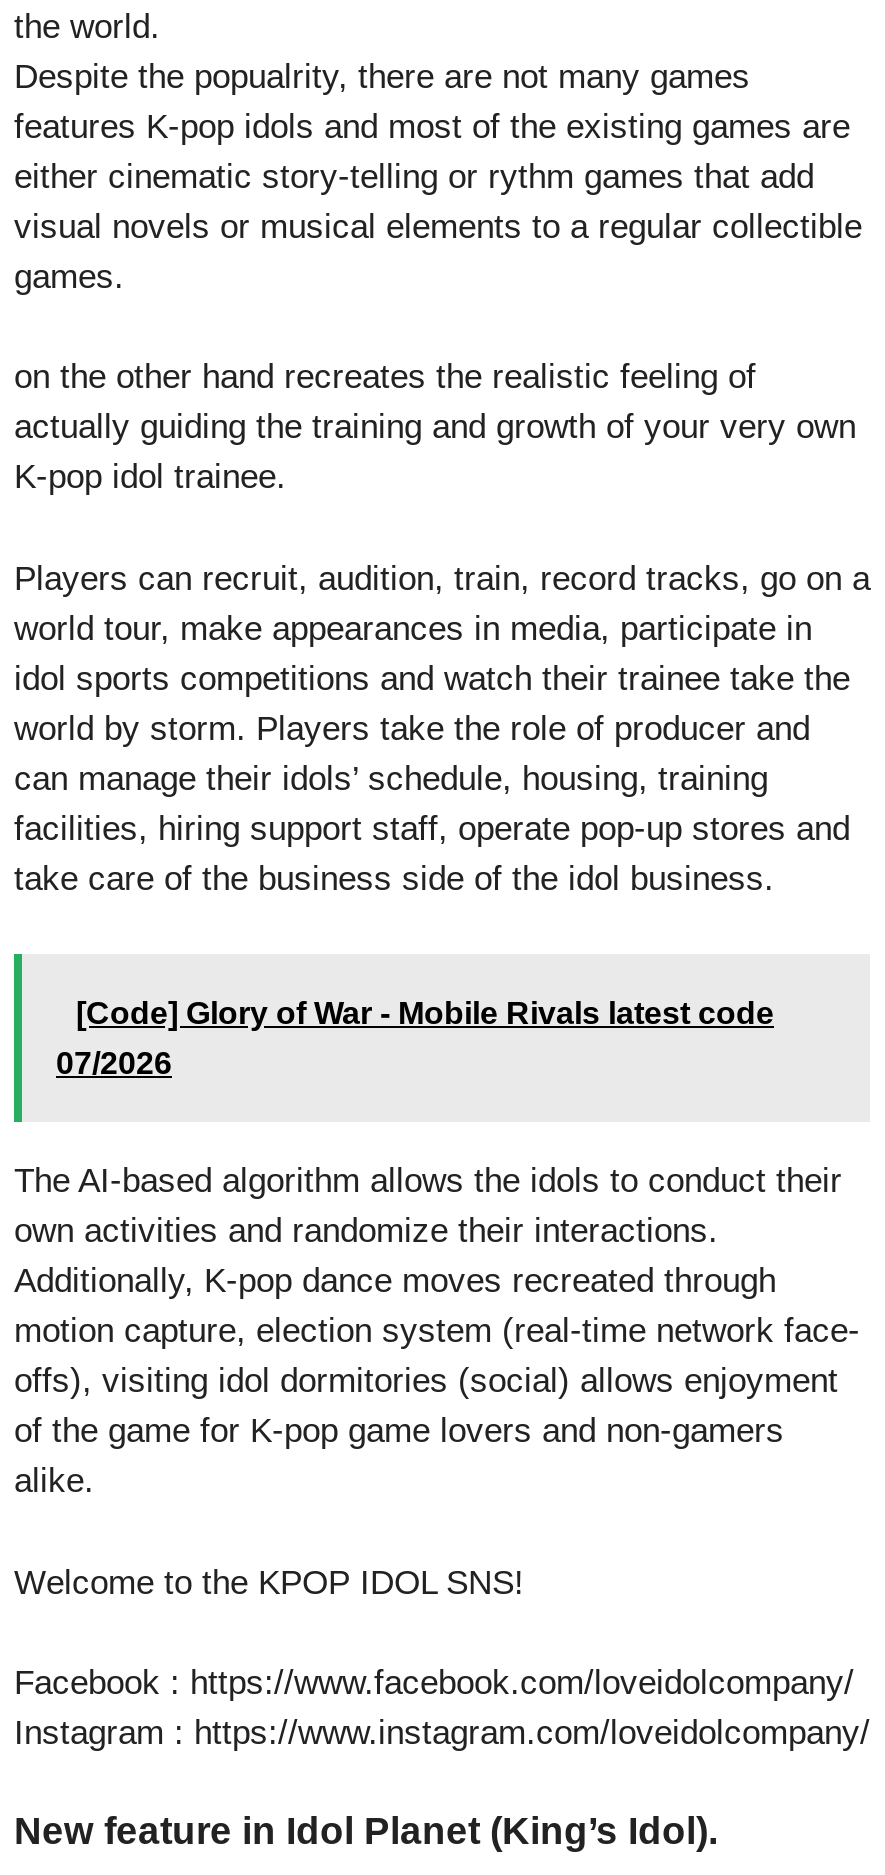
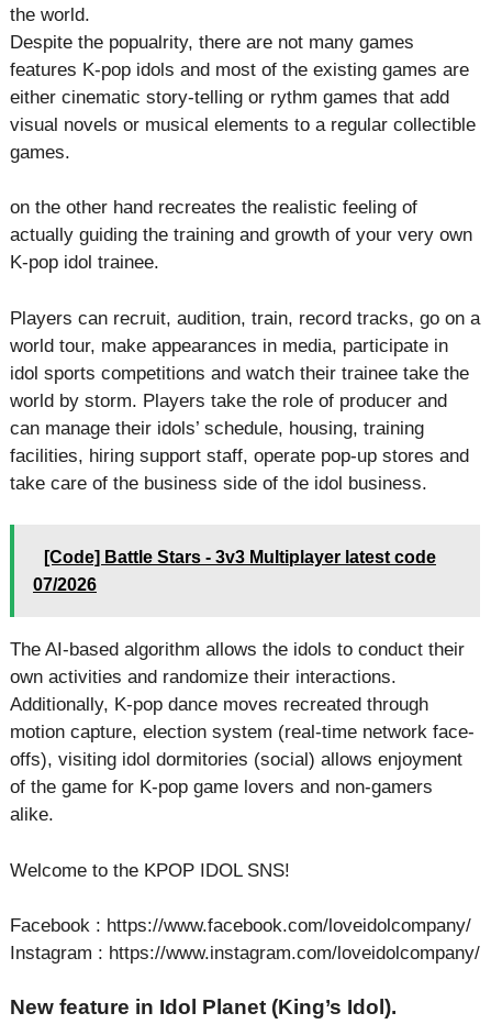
[76,996,774,1030] [Code] Glory of War - Mobile Rivals latest code -> [44,548,436,566] [Code] Battle Stars - 3v3 Multiplayer latest code

